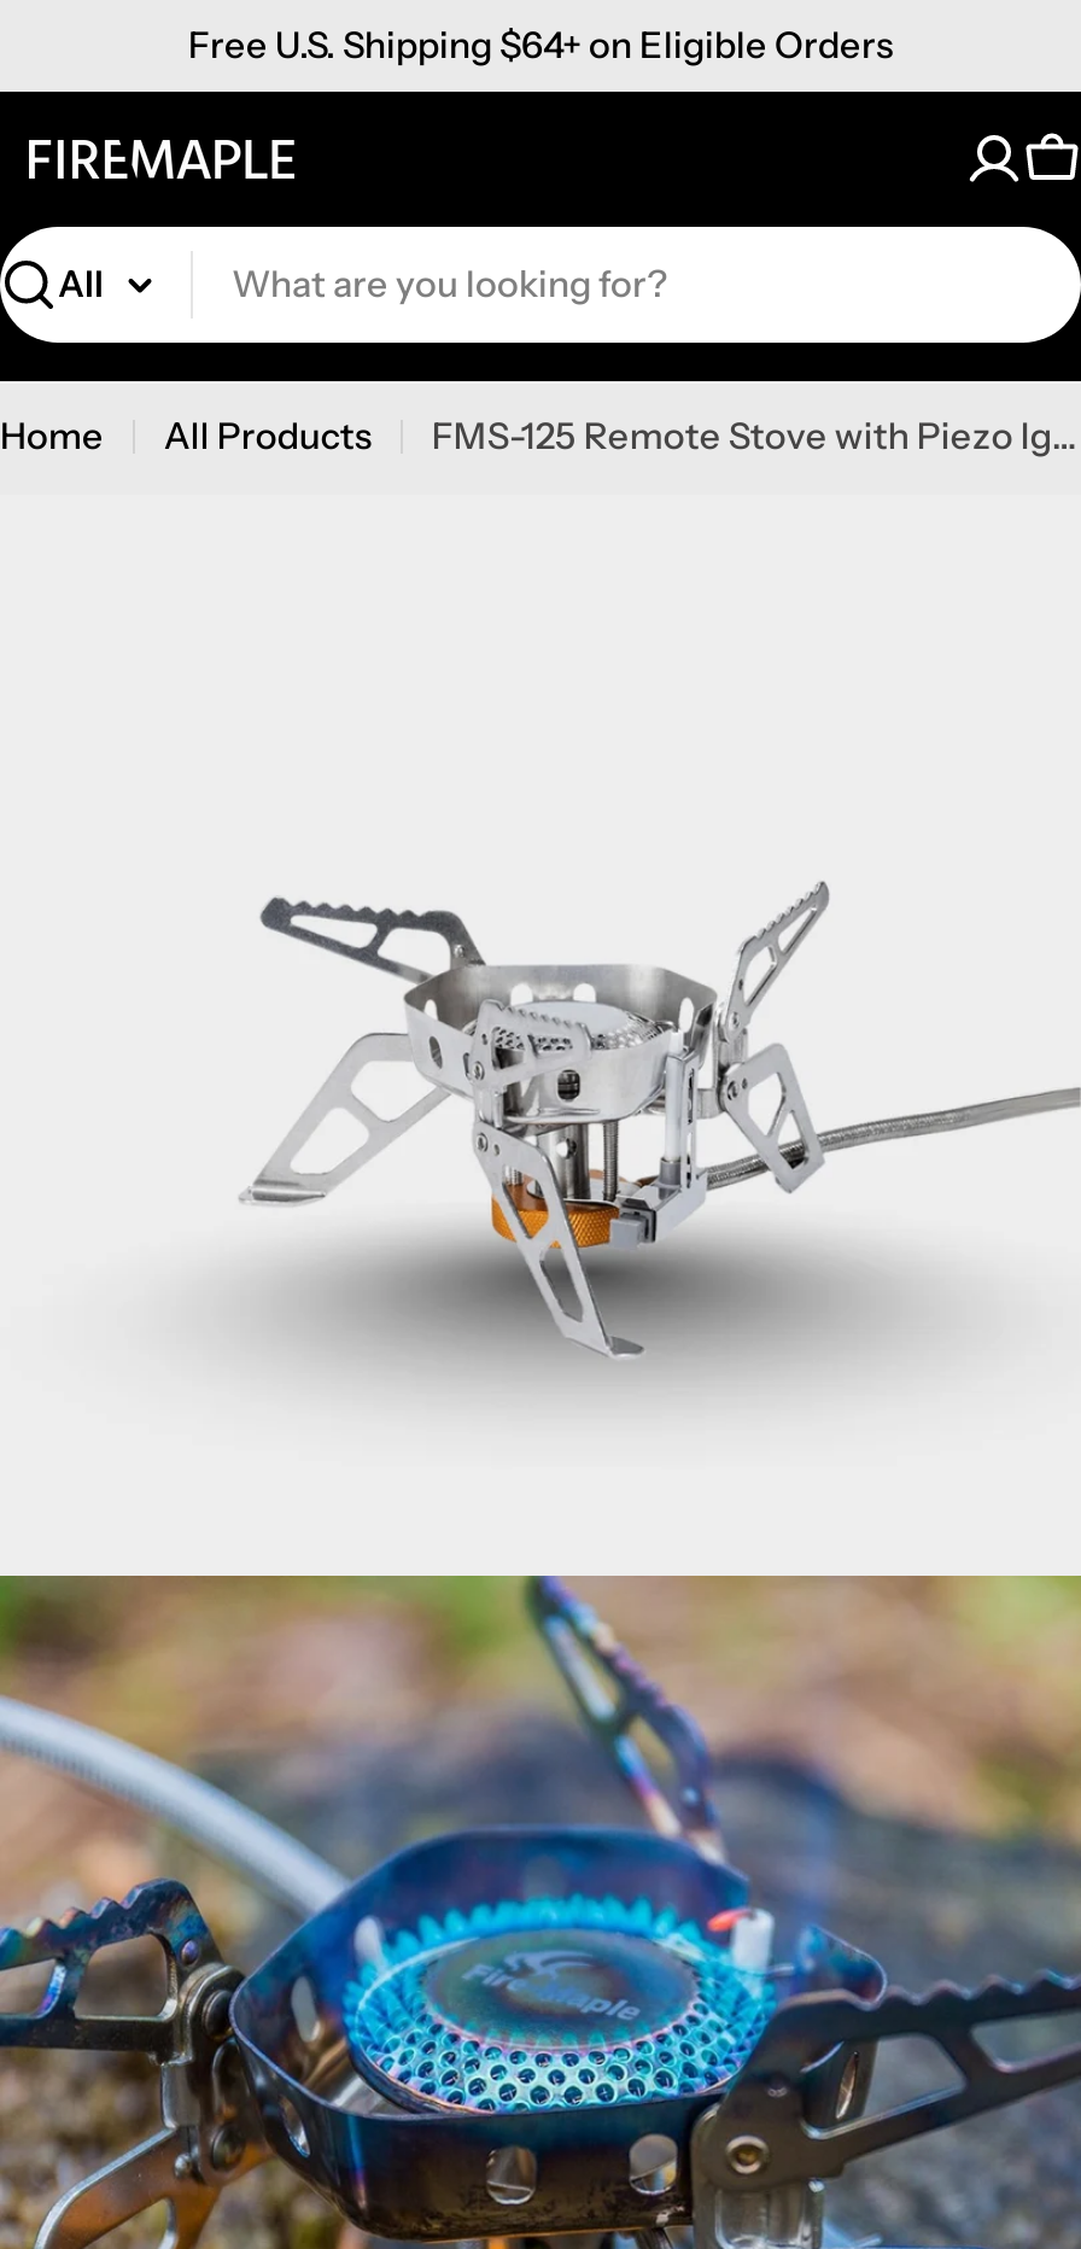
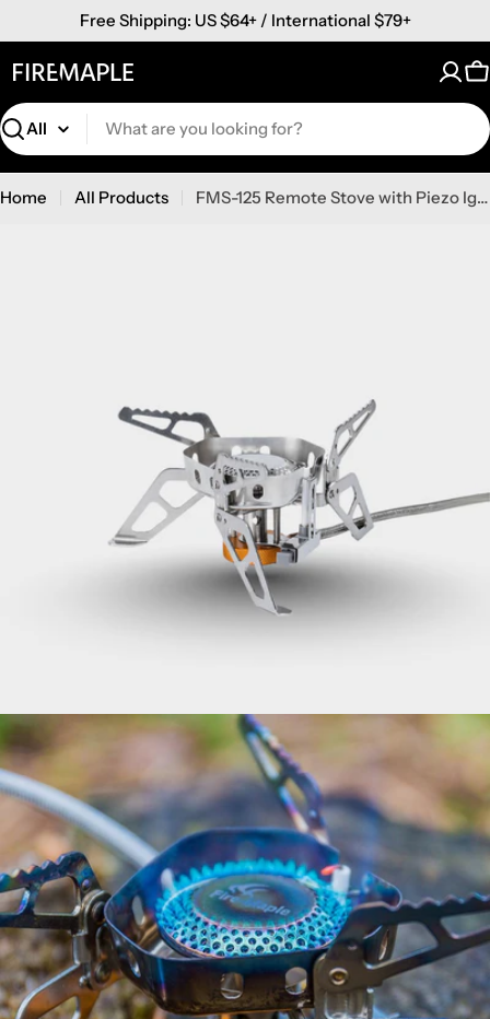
[188,22,893,68] Free U.S. Shipping $64+ on Eligible Orders -> [79,10,411,31] Free Shipping: US $64+ / International $79+

